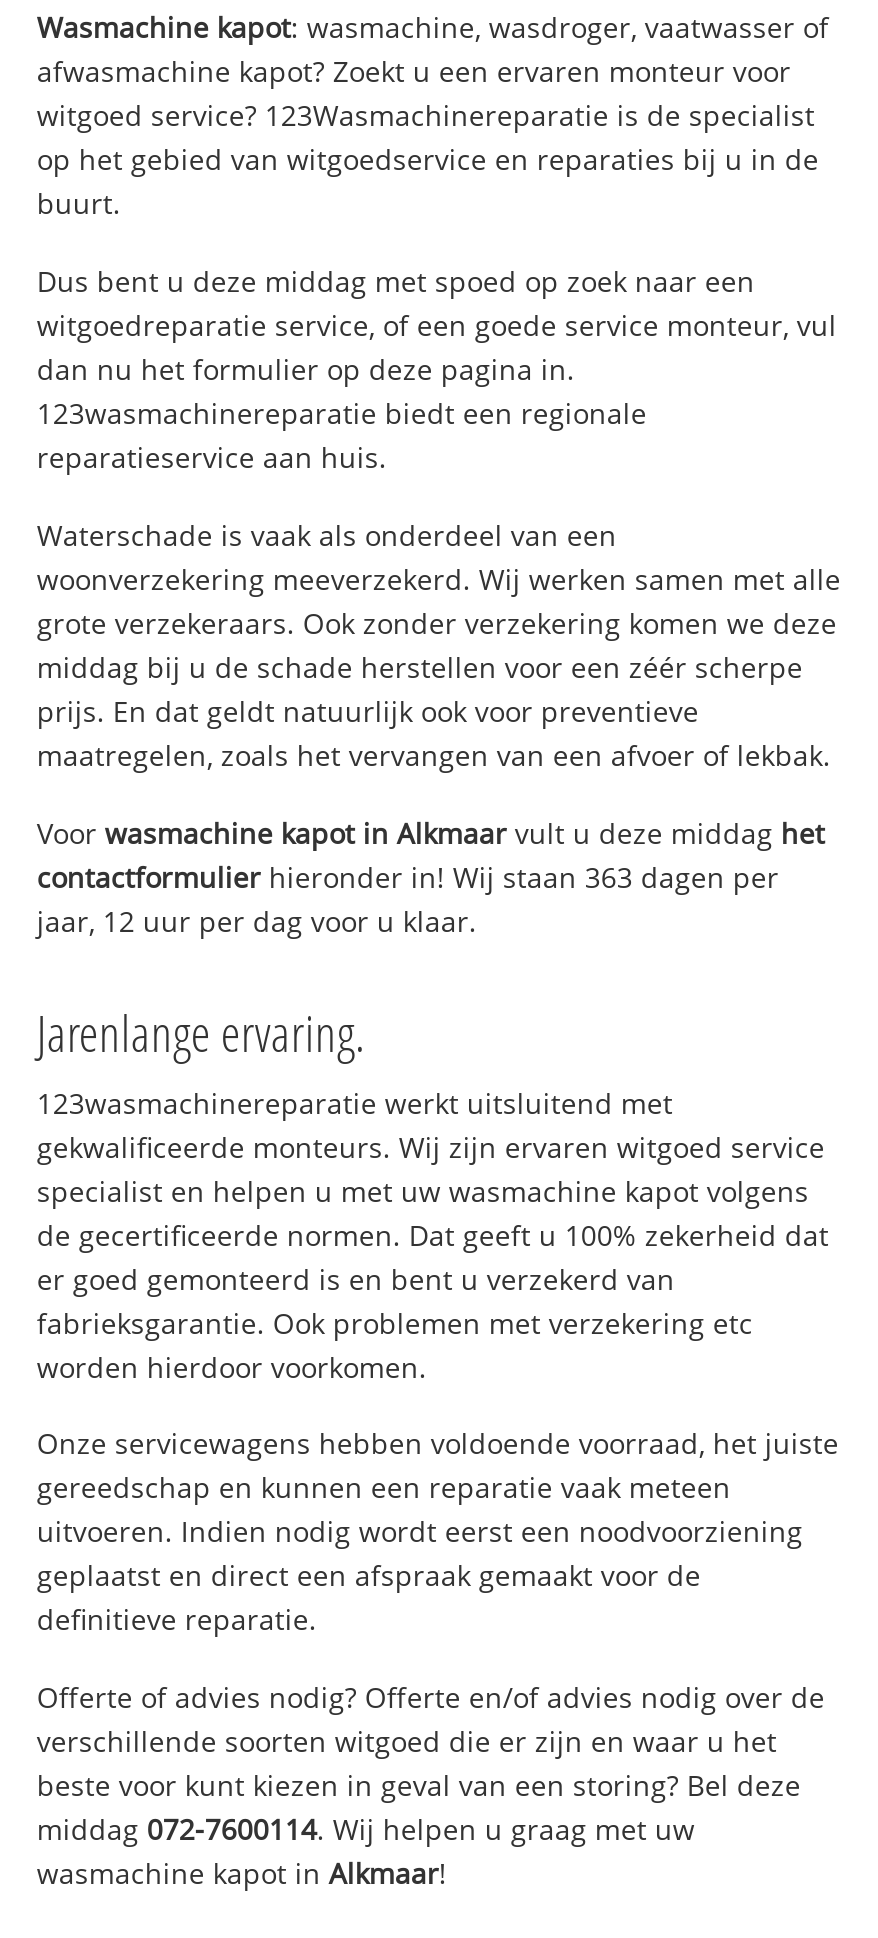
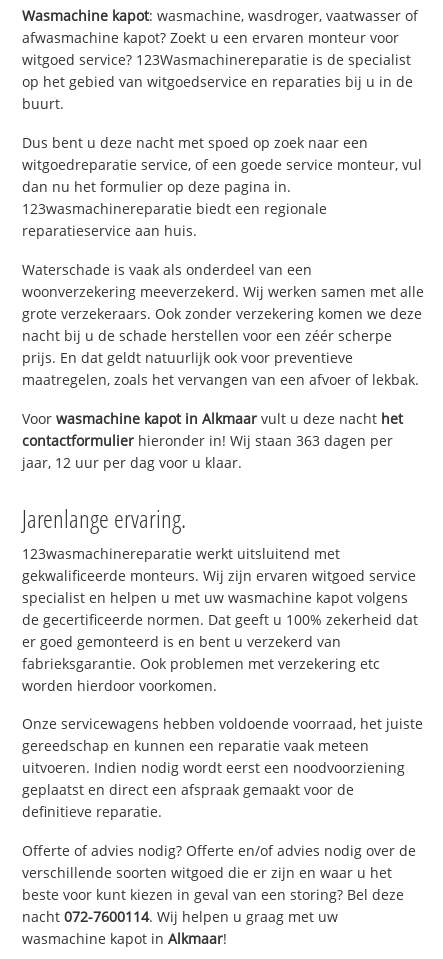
[37,262,755,300] Dus bent u deze middag met spoed op zoek naar een -> [22,133,368,152] Dus bent u deze nacht met spoed op zoek naar een
[37,648,803,686] middag bij u de schade herstellen voor een zéér scherpe -> [22,326,392,345] nacht bij u de schade herstellen voor een zéér scherpe
[37,813,825,851] Voor wasmachine kapot in Alkmaar vult u deze middag het -> [22,409,403,428] Voor wasmachine kapot in Alkmaar vult u deze nacht het
[37,1810,695,1848] middag 072-7600114. Wij helpen u graag met uw -> [22,907,338,926] nacht 072-7600114. Wij helpen u graag met uw

